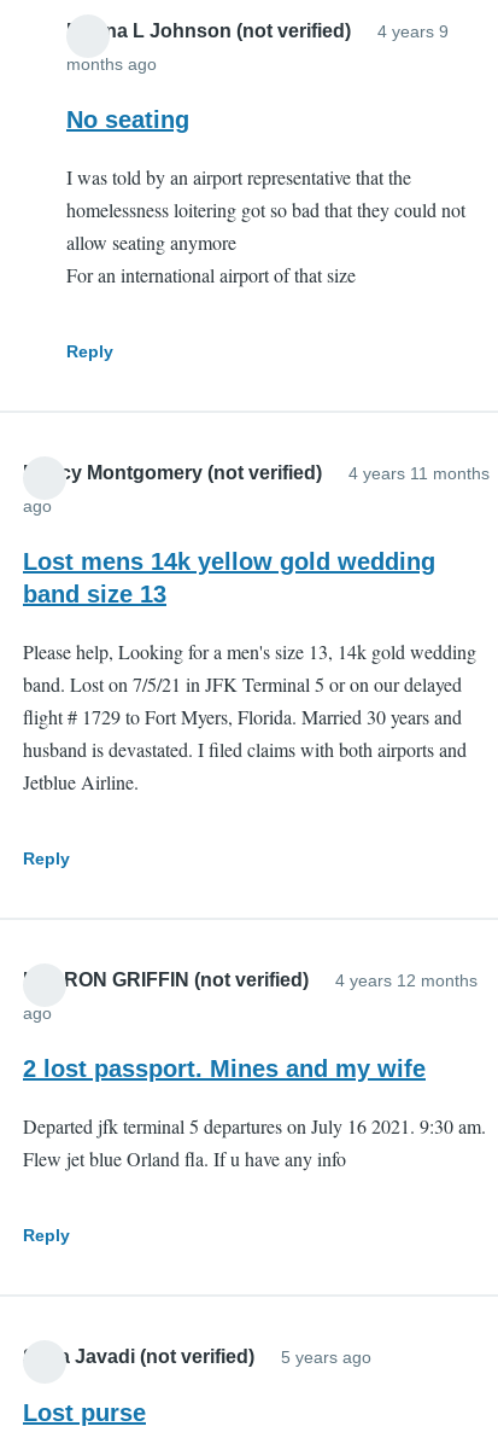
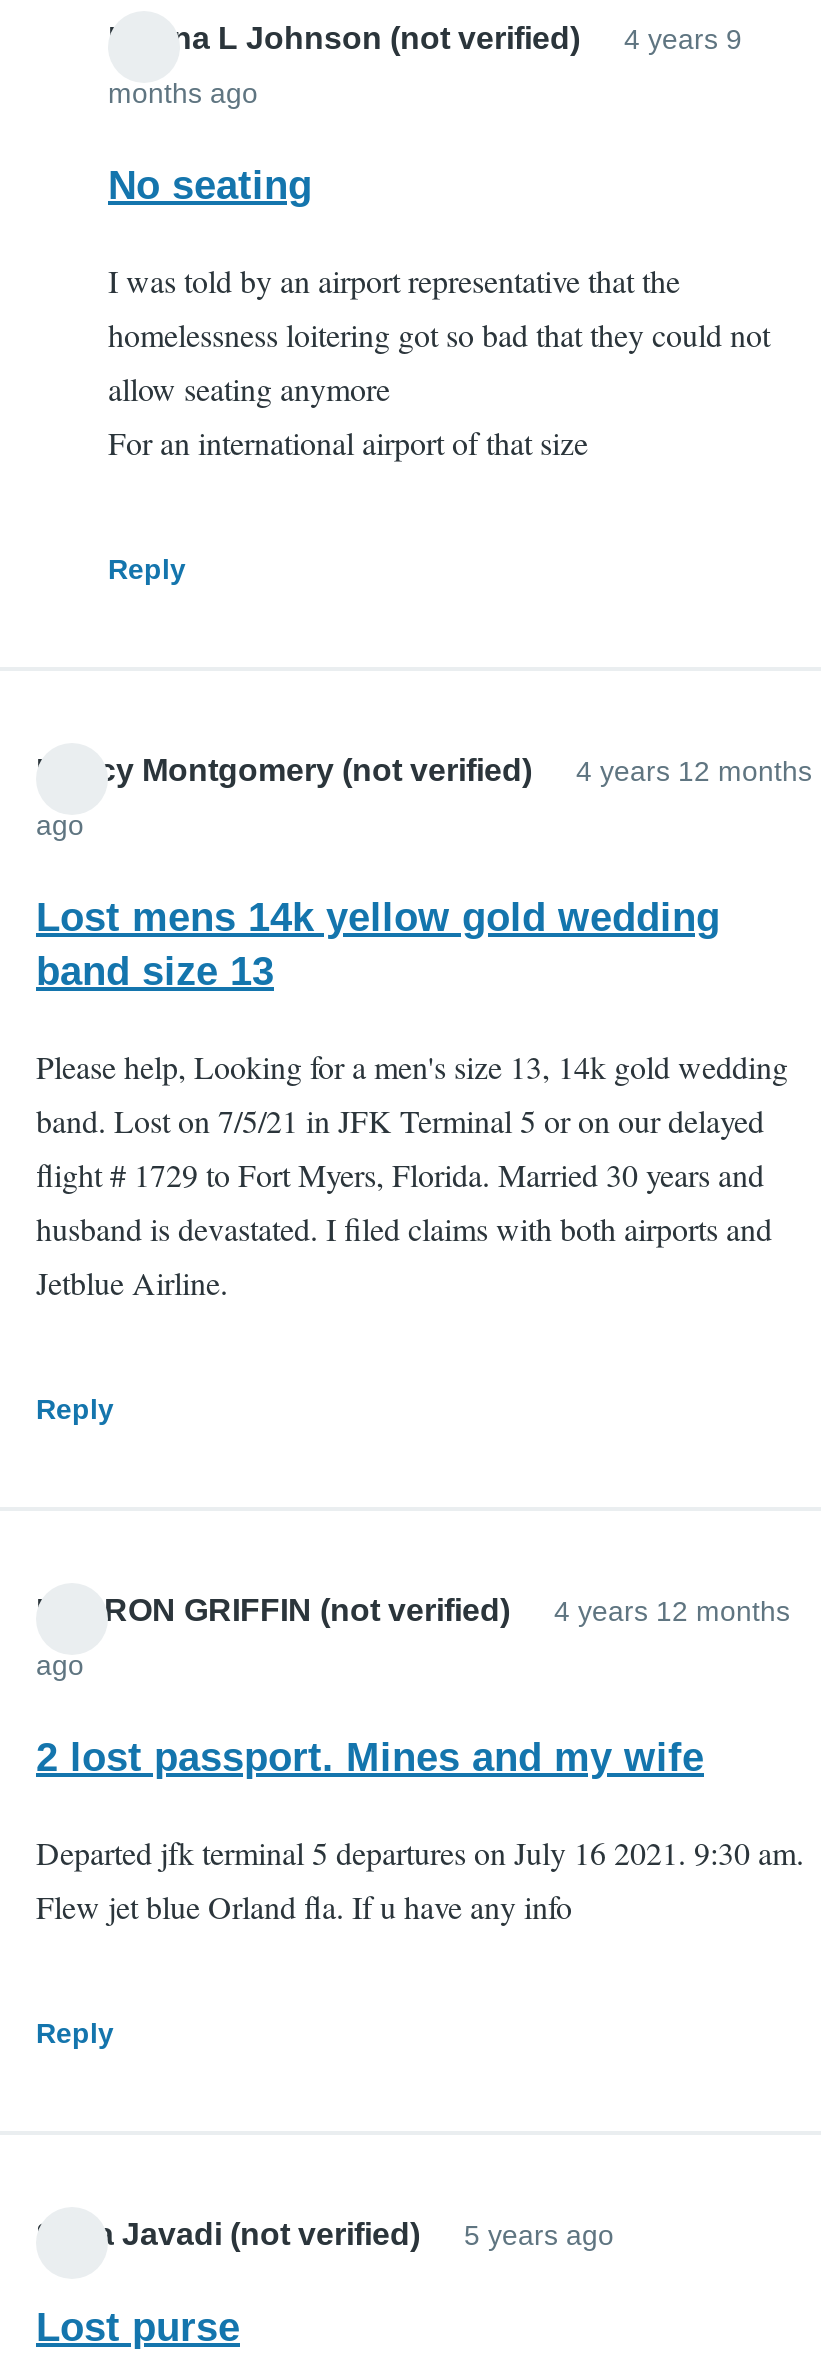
[348,463,490,482] 4 years 11 months -> [576,754,812,786] 4 years 12 months

